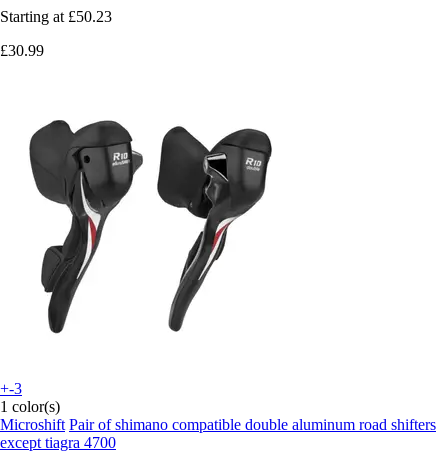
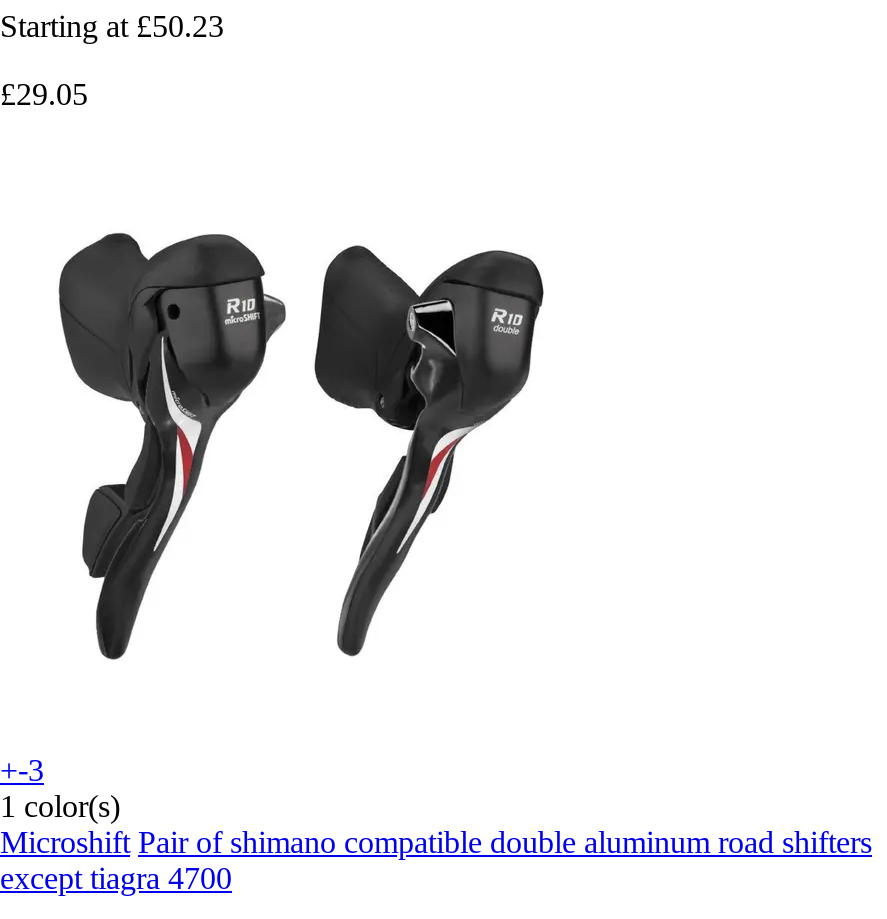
[0,42,44,59] £30.99 -> [0,77,88,111] £29.05

